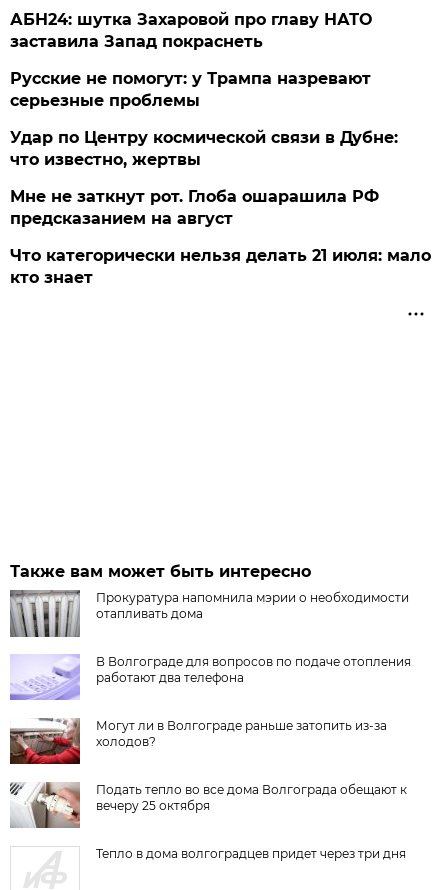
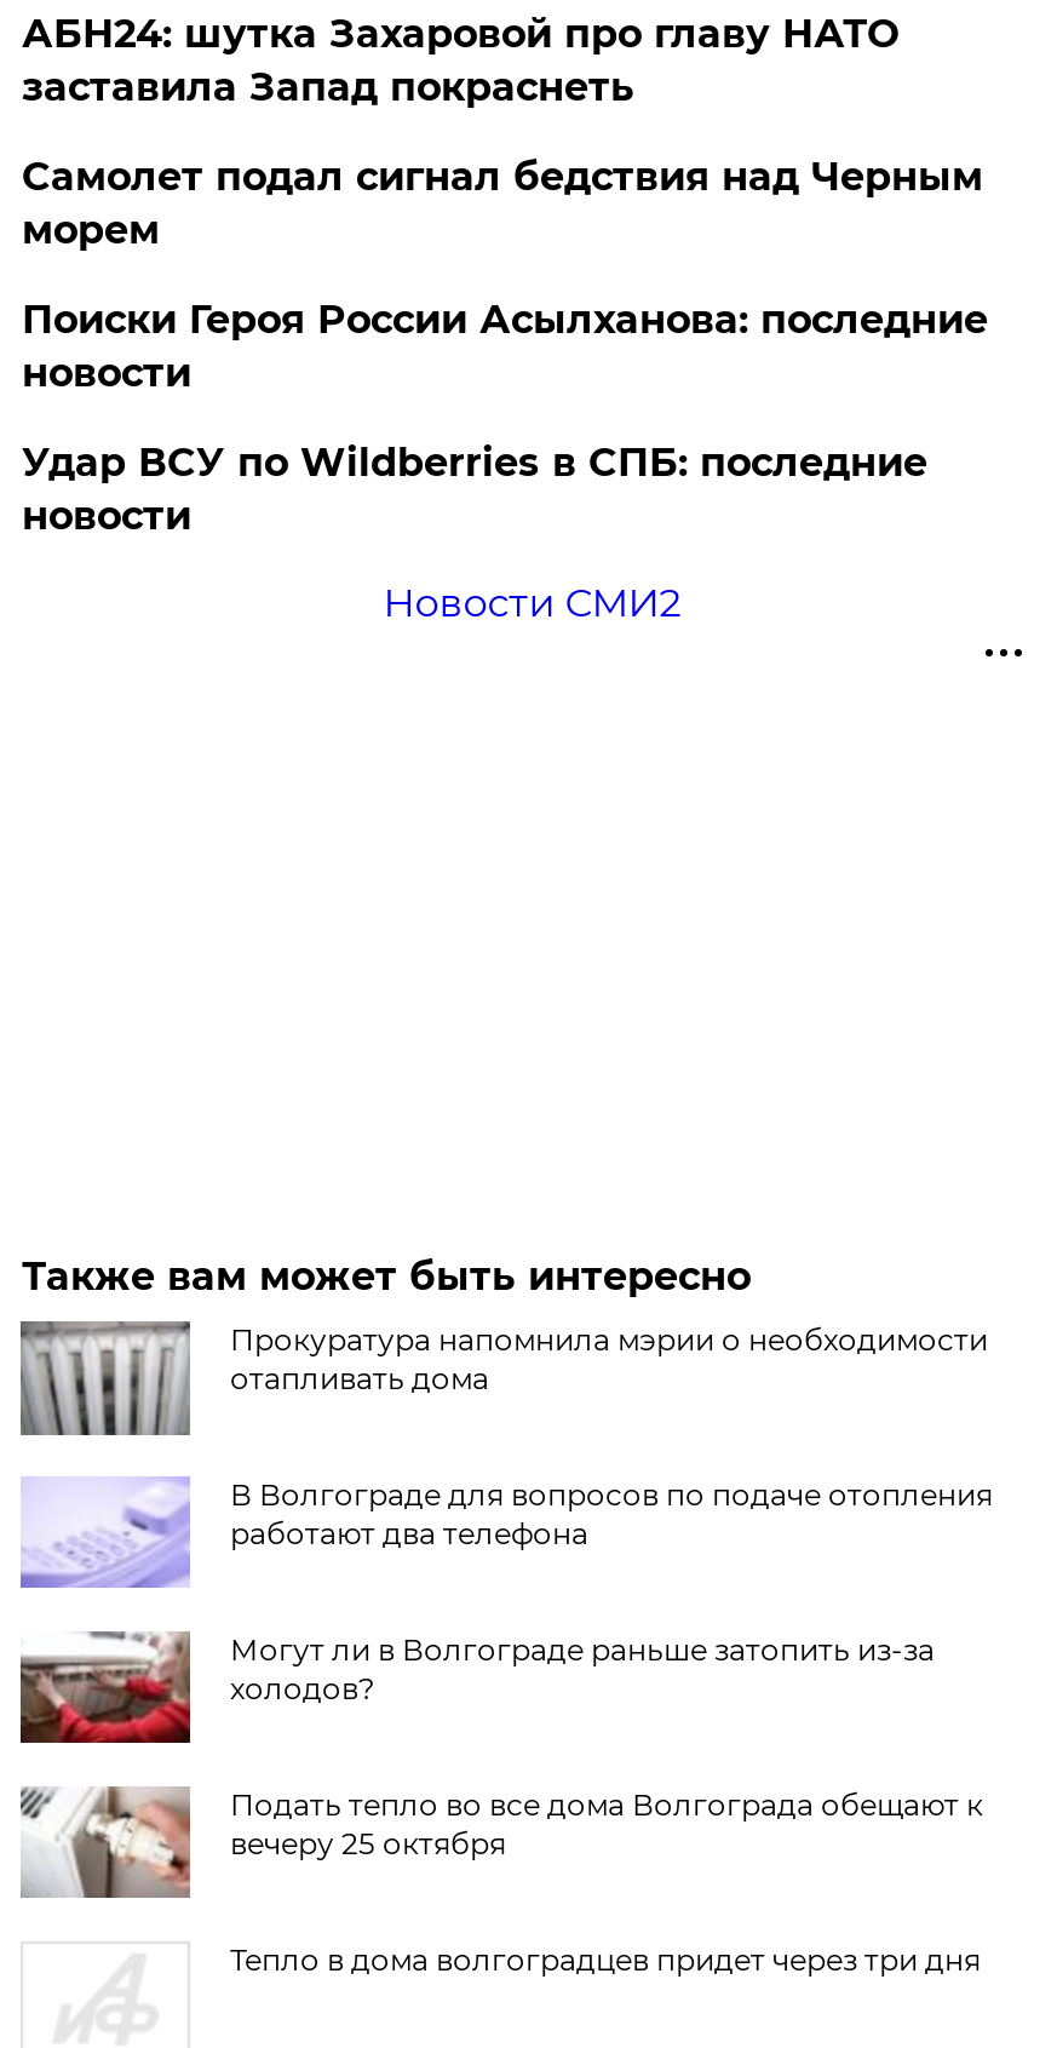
[10,69,371,110] Русские не помогут: у Трампа назревают | серьезные проблемы -> [22,154,983,253] Самолет подал сигнал бедствия над Черным | морем
[10,128,398,169] Удар по Центру космической связи в Дубне: | что известно, жертвы -> [22,296,988,396] Поиски Героя России Асылханова: последние | новости
[10,187,379,228] Мне не заткнут рот. Глоба ошарашила РФ | предсказанием на август -> [22,439,927,539] Удар ВСУ по Wildberries в СПБ: последние | новости
[10,246,431,287] Что категорически нельзя делать 21 июля: мало | кто знает -> [383,580,681,626] Новости СМИ2

